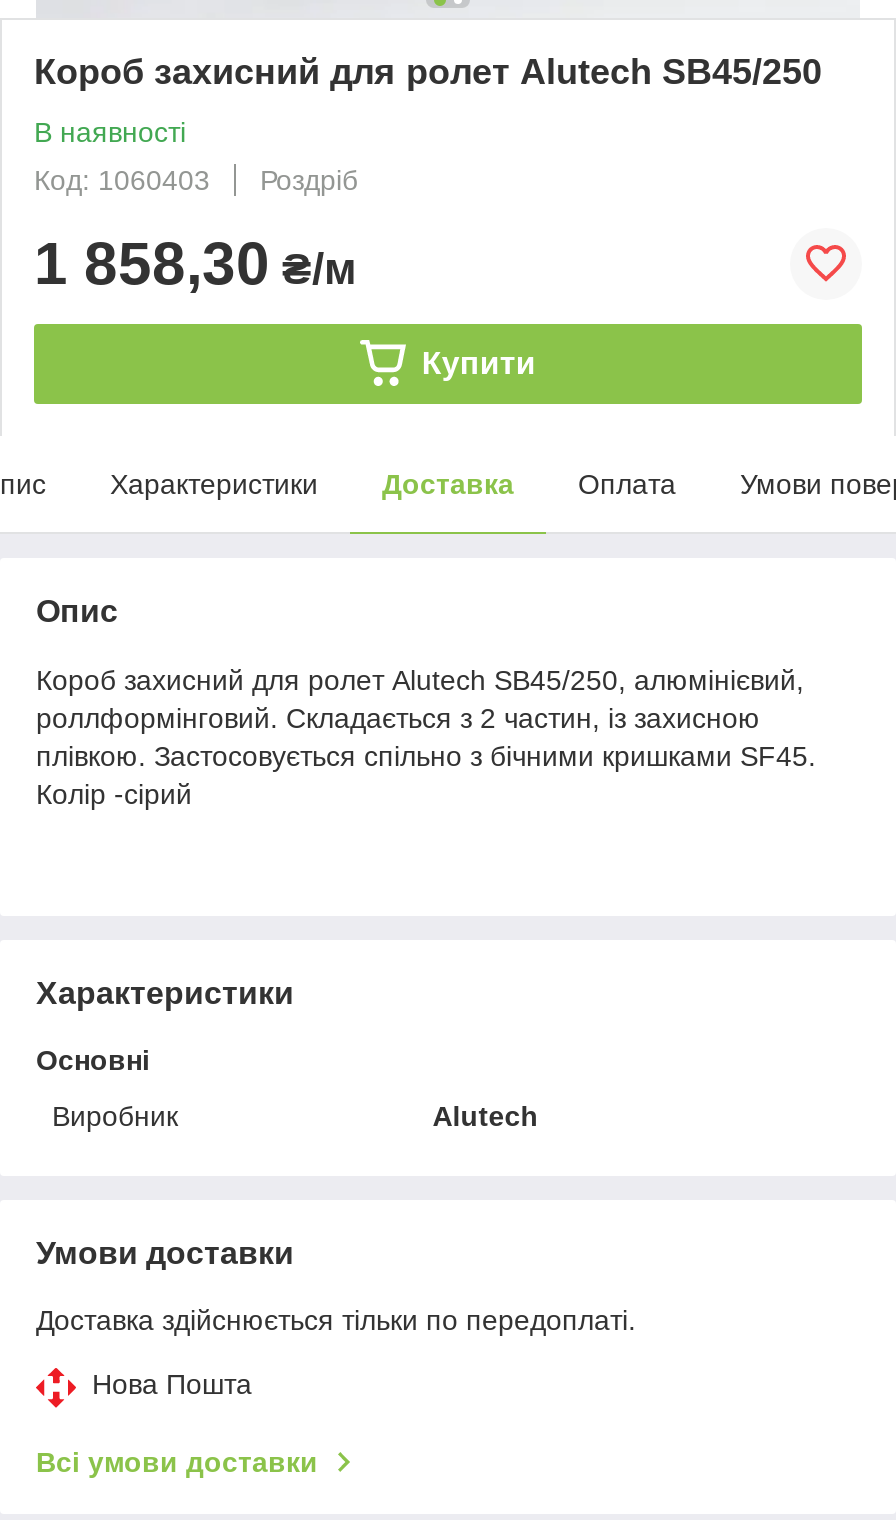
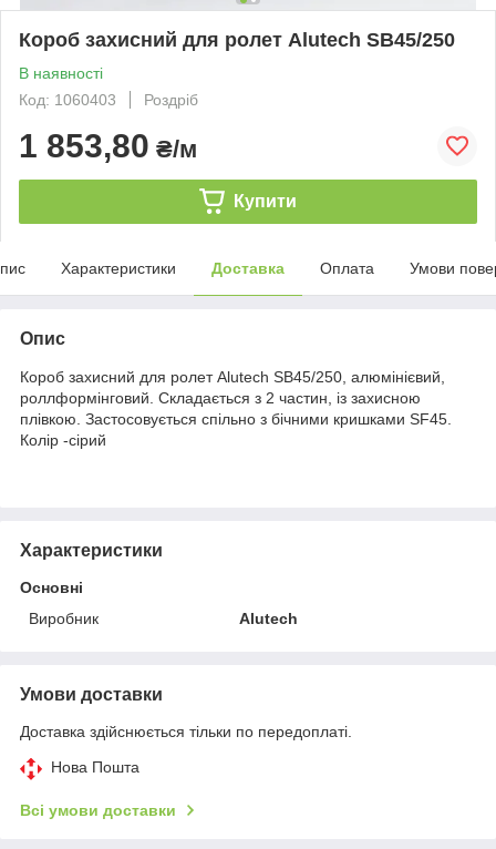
[34,230,356,296] 1 858,30 ₴/м -> [19,127,197,164] 1 853,80 ₴/м

